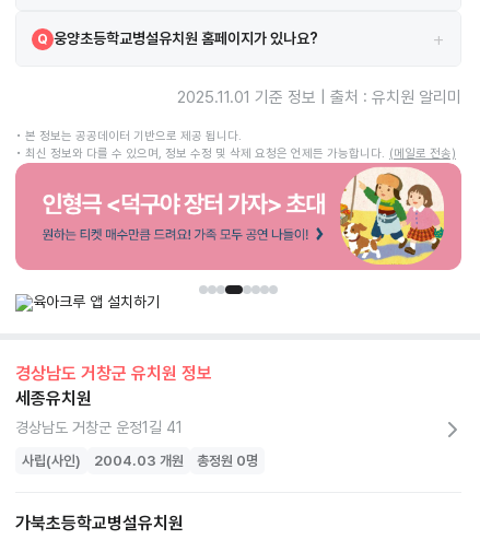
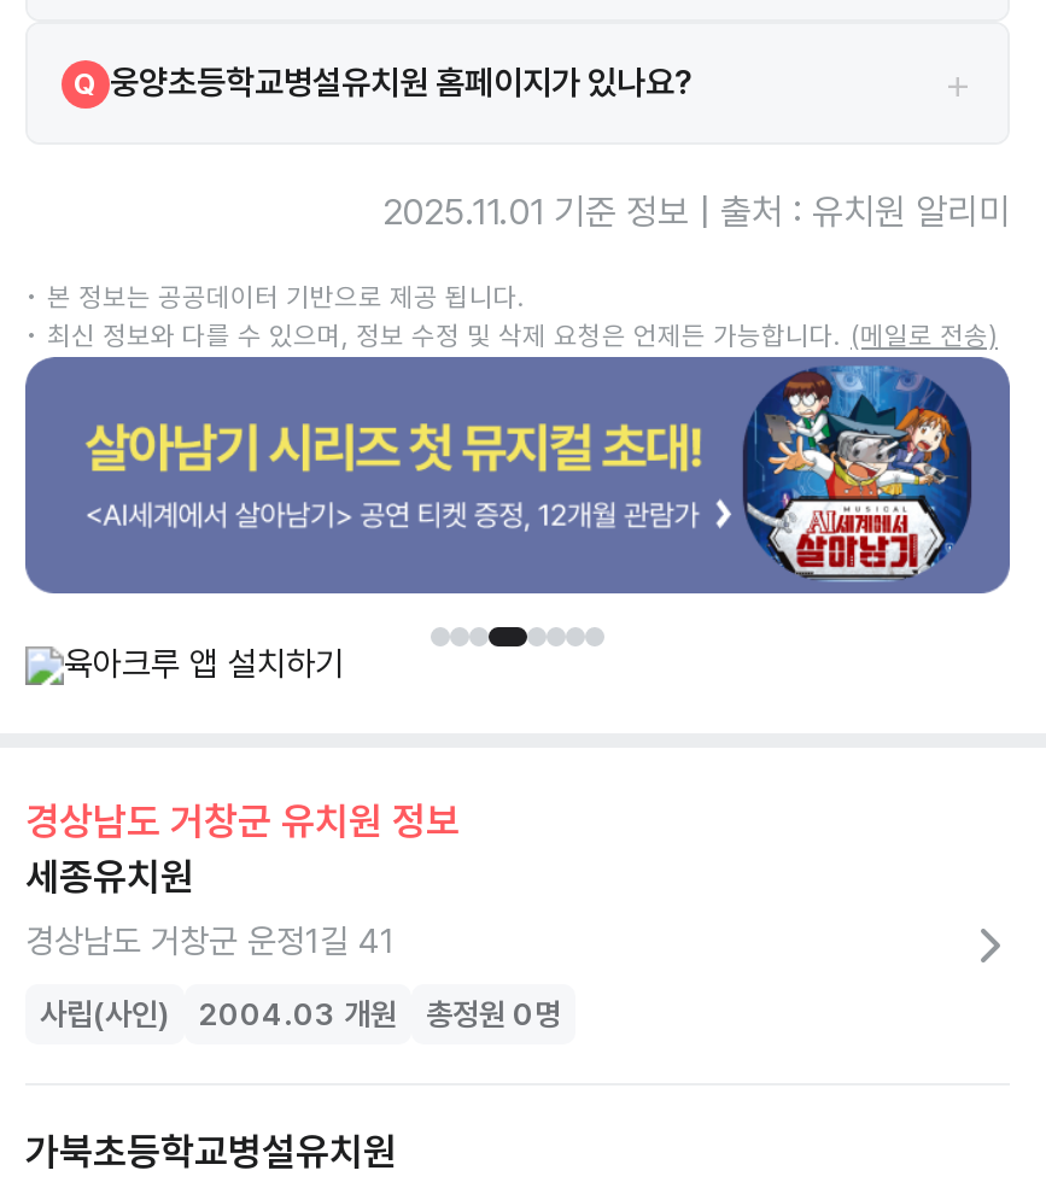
[14,164,463,271] [image] -> [23,359,1012,596] [image]

